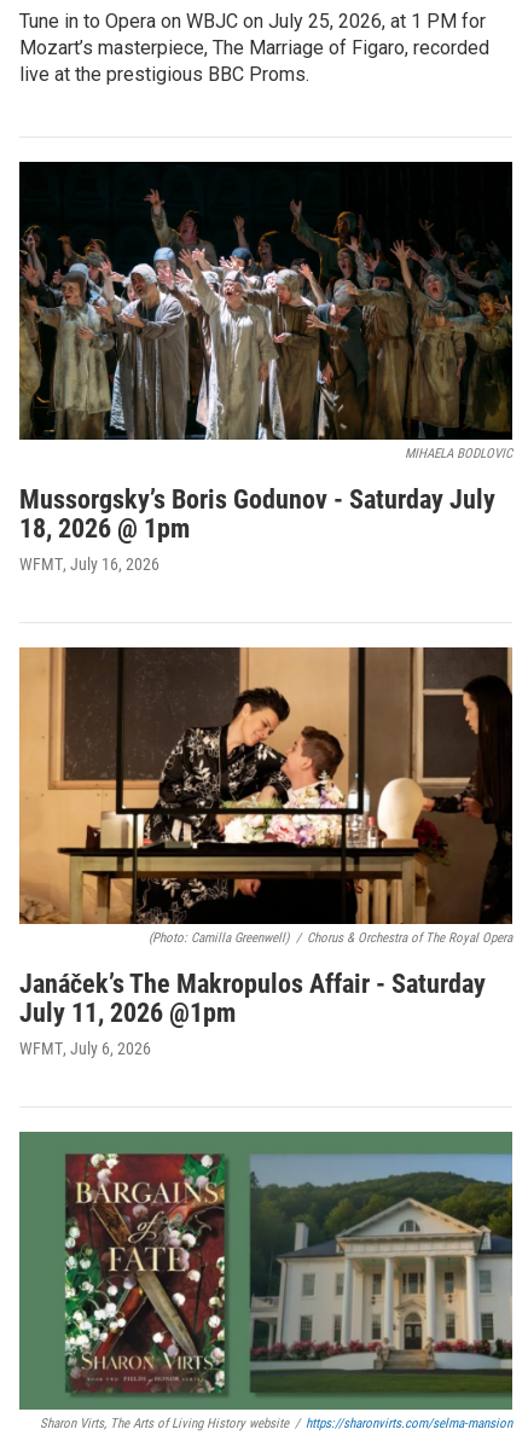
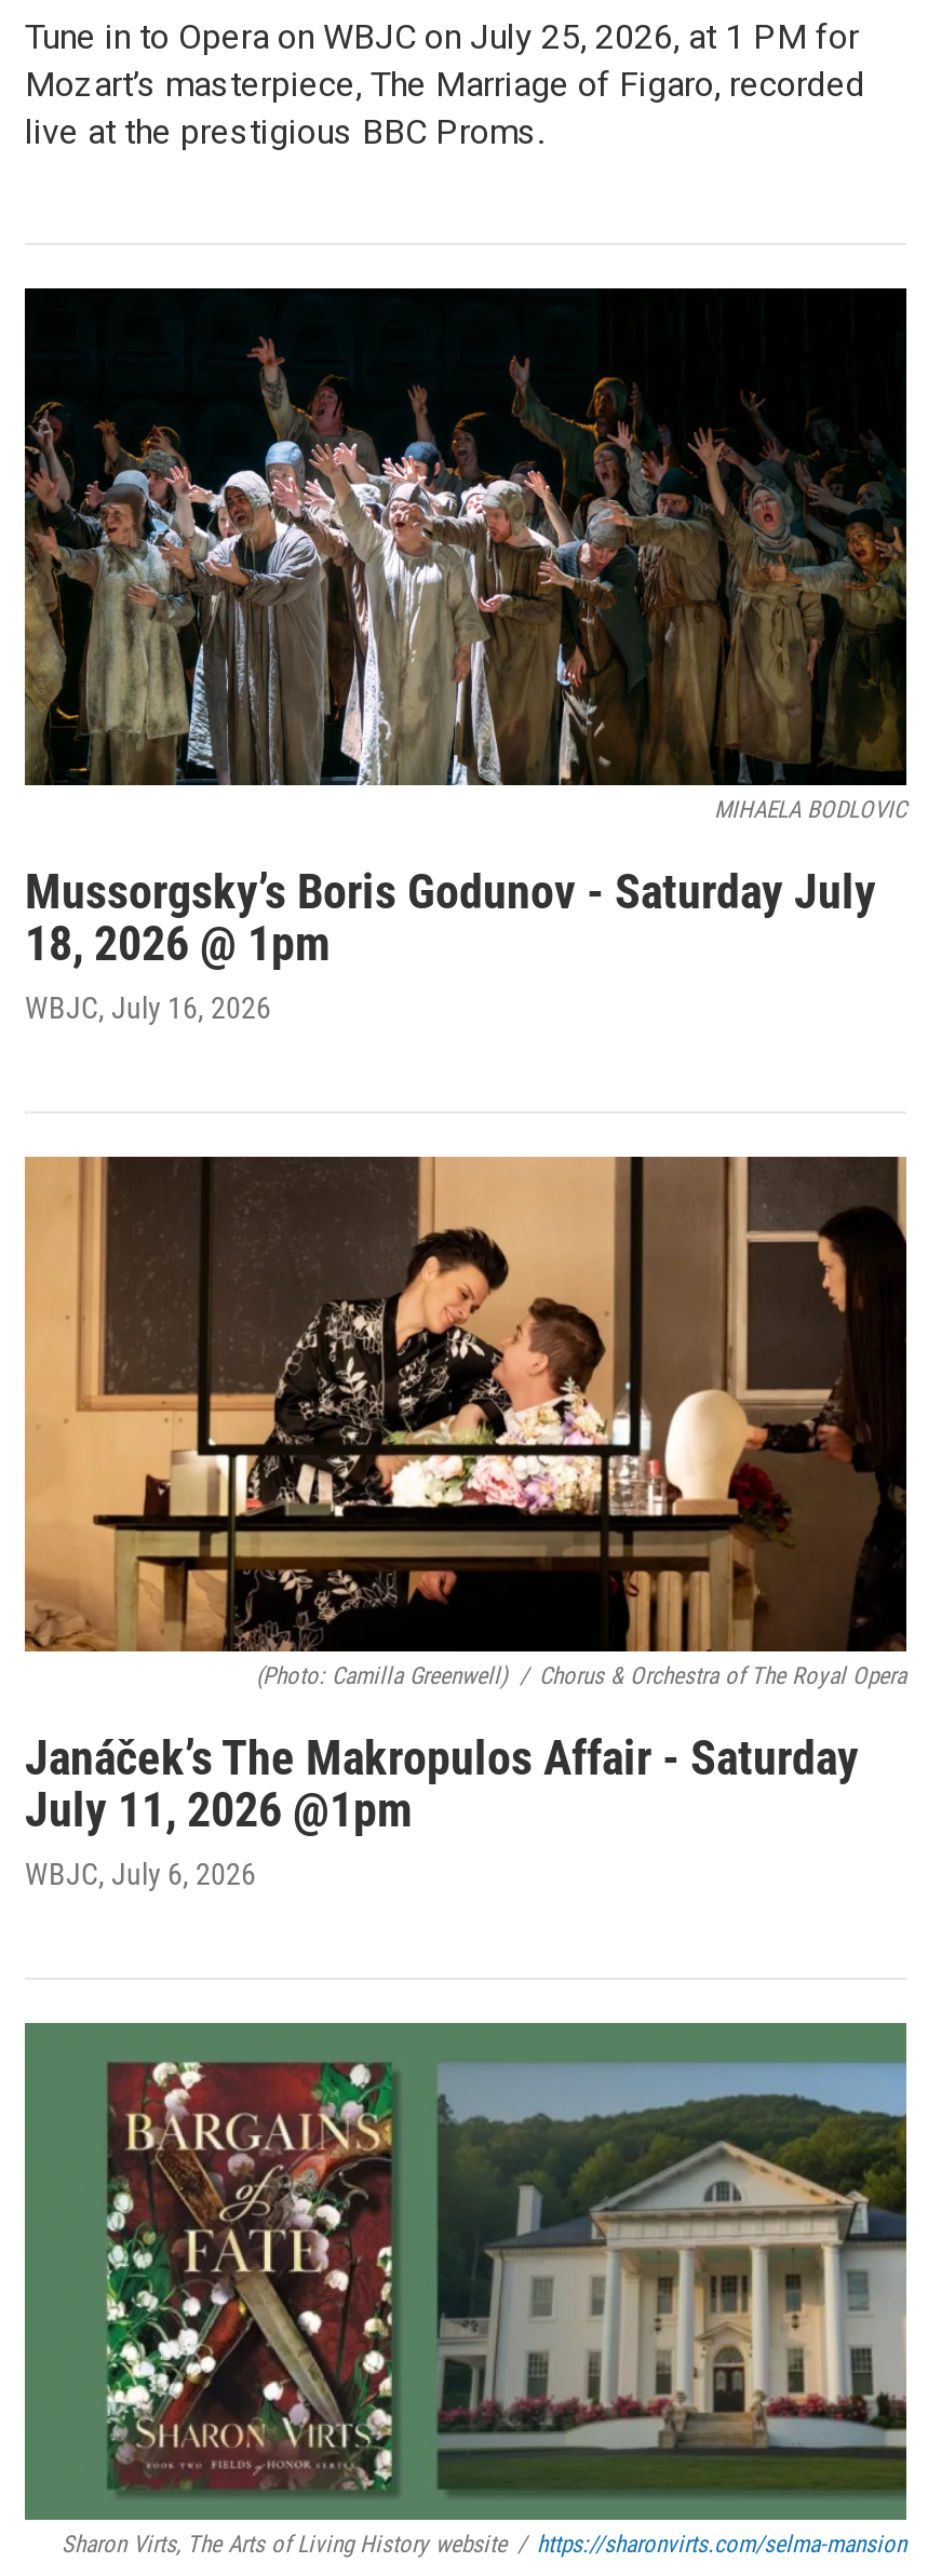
[19,554,159,573] WFMT, July 16, 2026 -> [25,990,271,1024] WBJC, July 16, 2026
[19,1039,151,1058] WFMT, July 6, 2026 -> [25,1857,256,1891] WBJC, July 6, 2026

